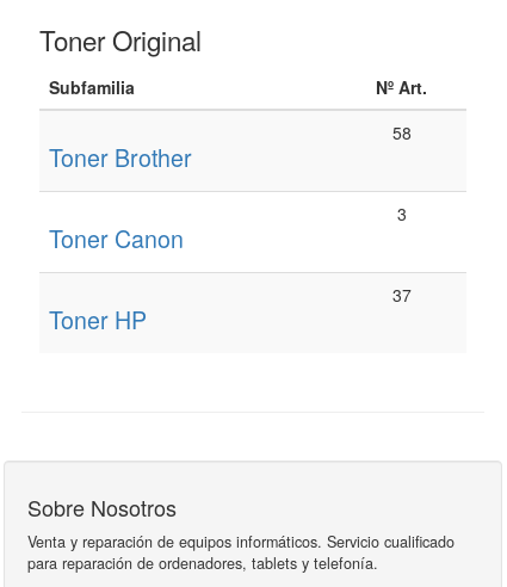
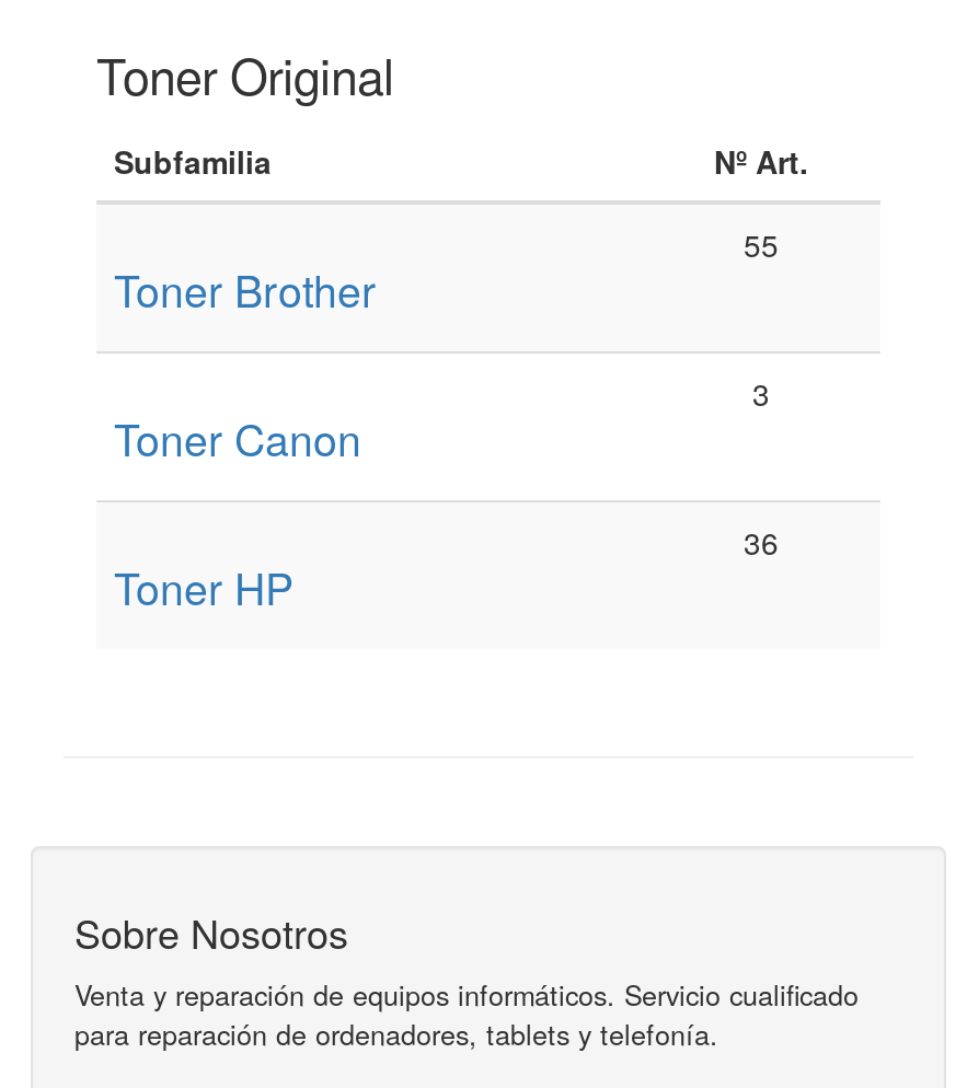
[392,121,411,144] 58 -> [744,222,779,266] 55
[392,283,411,307] 37 -> [744,520,779,564] 36

